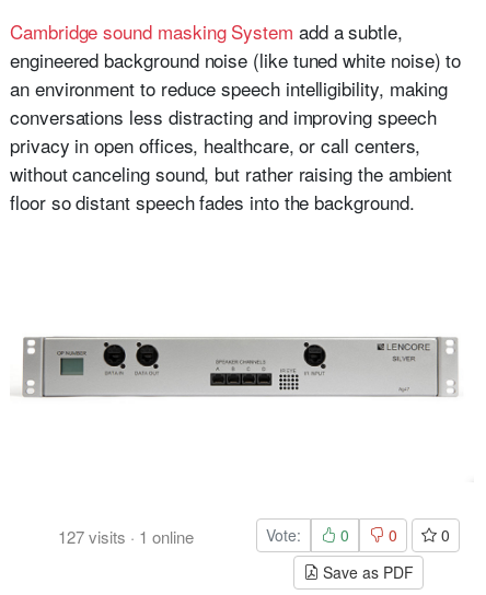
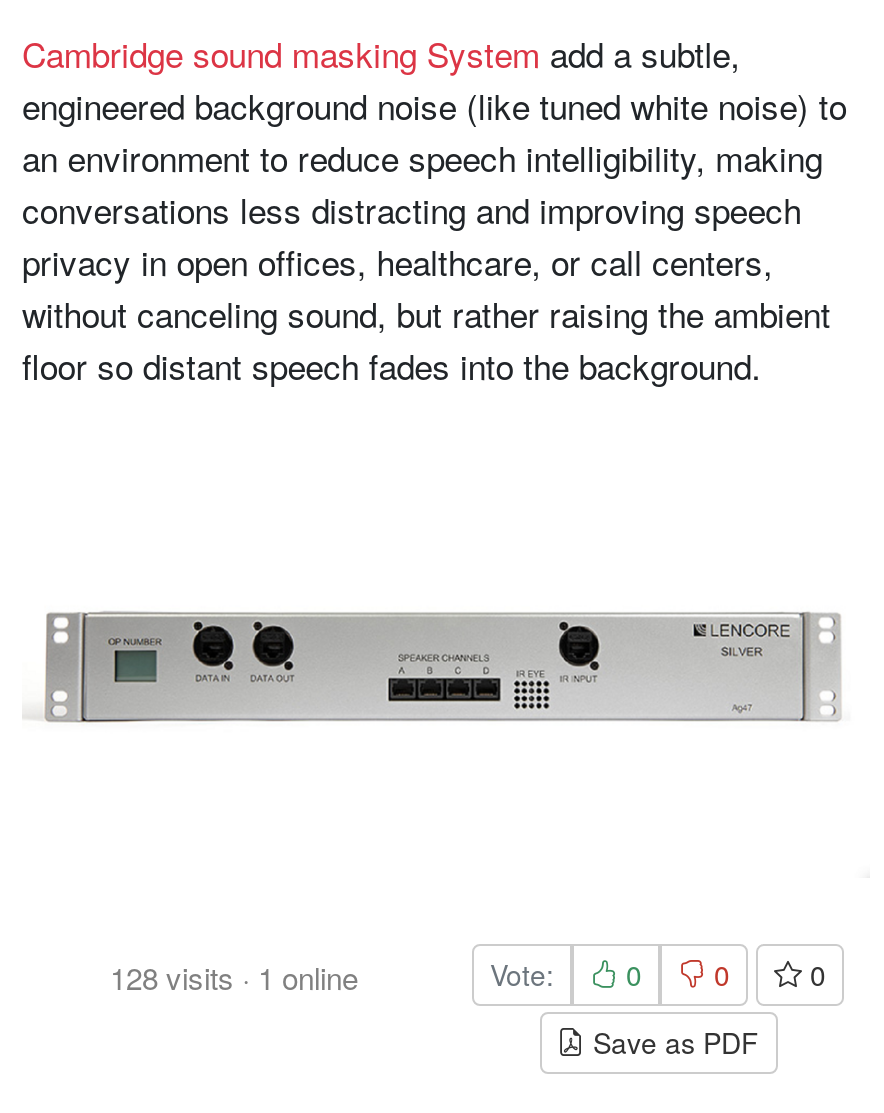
[58,524,194,547] 127 visits · 1 online -> [110,955,358,997] 128 visits · 1 online

